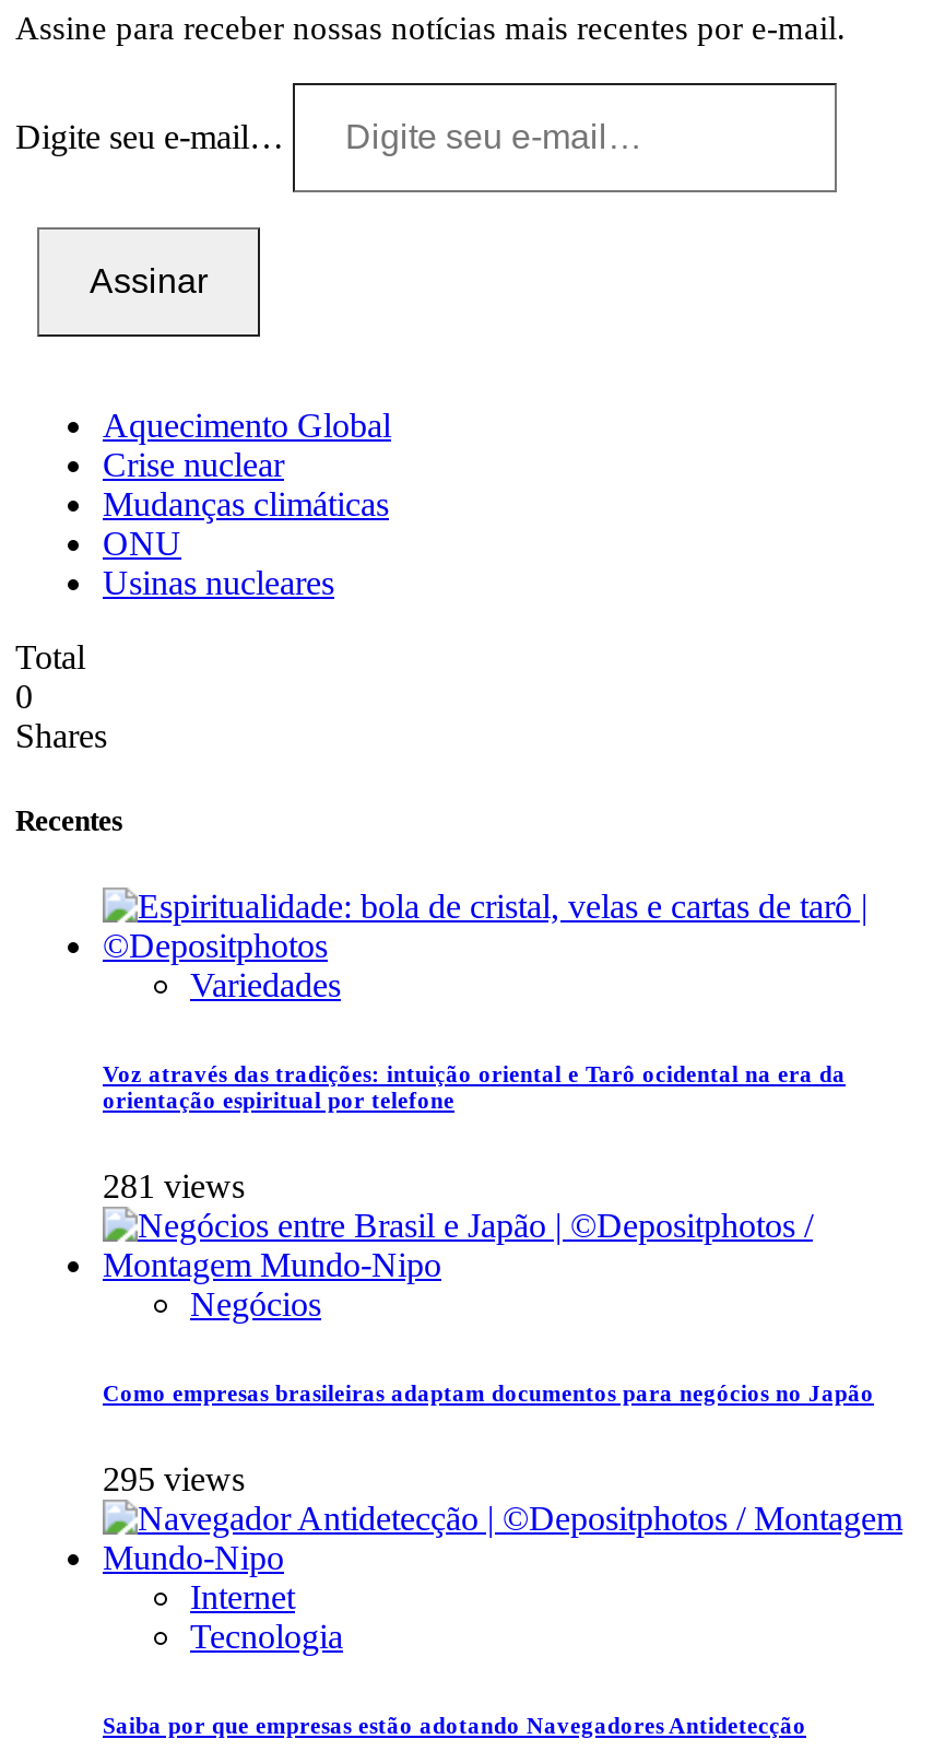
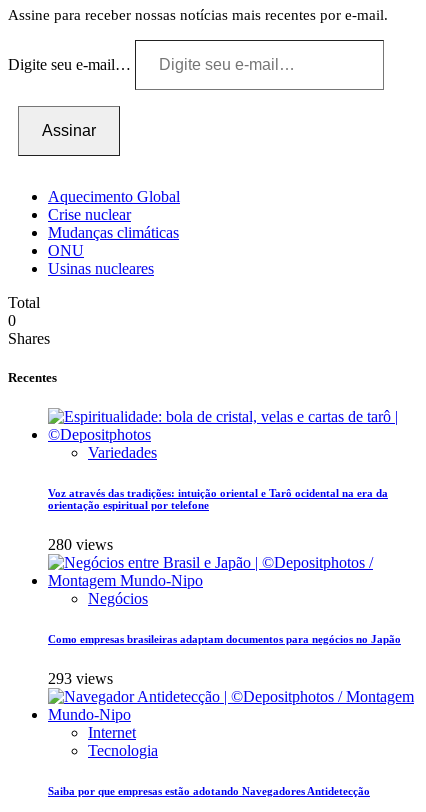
[103,1168,245,1205] 281 views -> [48,536,113,553] 280 views
[103,1461,245,1498] 295 views -> [48,670,113,687] 293 views

